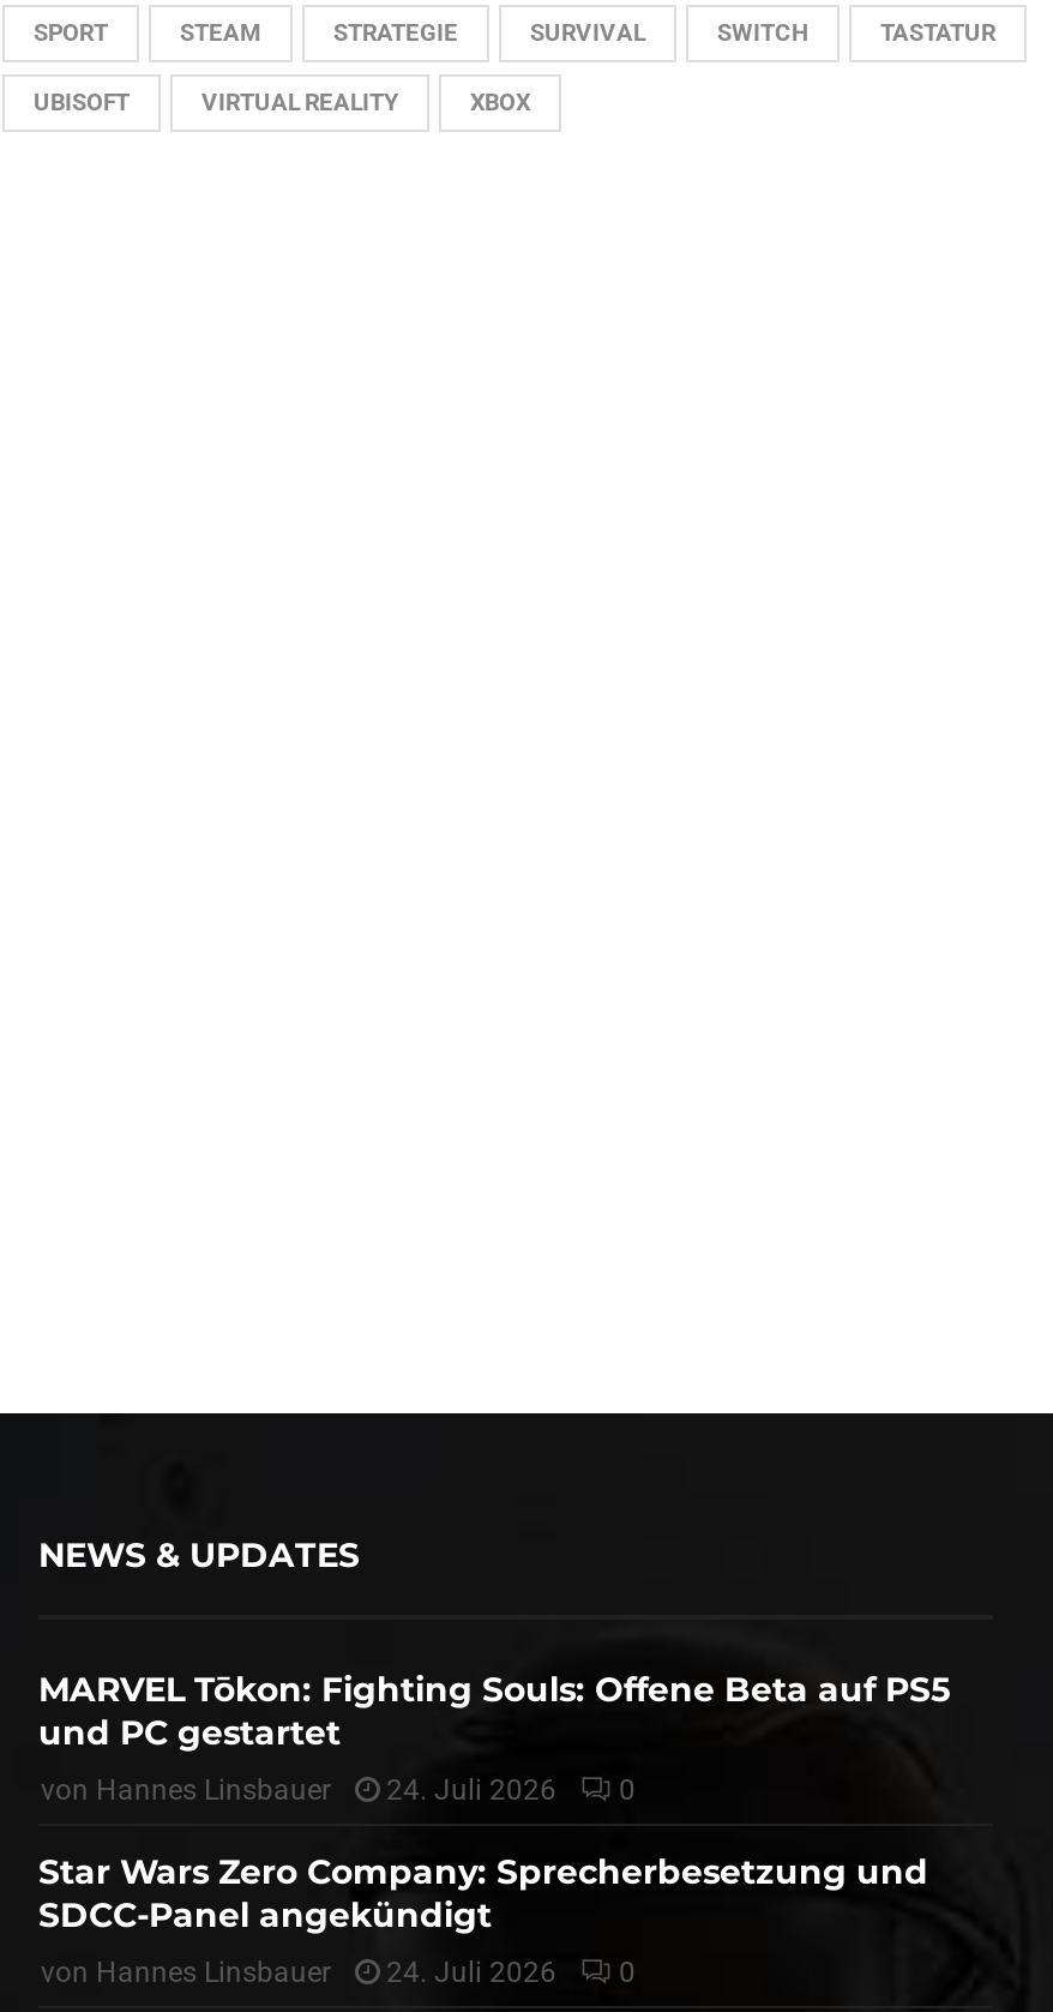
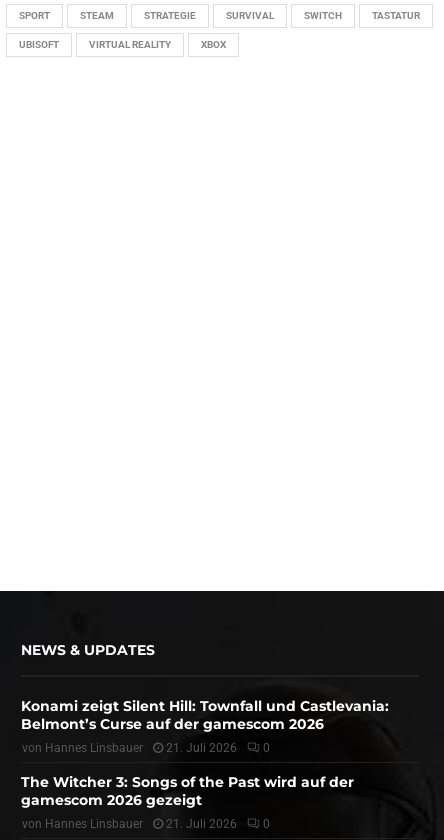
[38,1668,950,1755] MARVEL Tōkon: Fighting Souls: Offene Beta auf PS5 | und PC gestartet -> [21,697,389,733] Konami zeigt Silent Hill: Townfall und Castlevania: | Belmont’s Curse auf der gamescom 2026
[41,1774,636,1808] von Hannes Linsbauer 24. Juli 2026 0 -> [22,741,270,755] von Hannes Linsbauer 21. Juli 2026 0
[38,1851,928,1937] Star Wars Zero Company: Sprecherbesetzung und | SDCC-Panel angekündigt -> [21,773,354,809] The Witcher 3: Songs of the Past wird auf der | gamescom 2026 gezeigt
[41,1956,636,1990] von Hannes Linsbauer 24. Juli 2026 0 -> [22,817,270,831] von Hannes Linsbauer 21. Juli 2026 0

